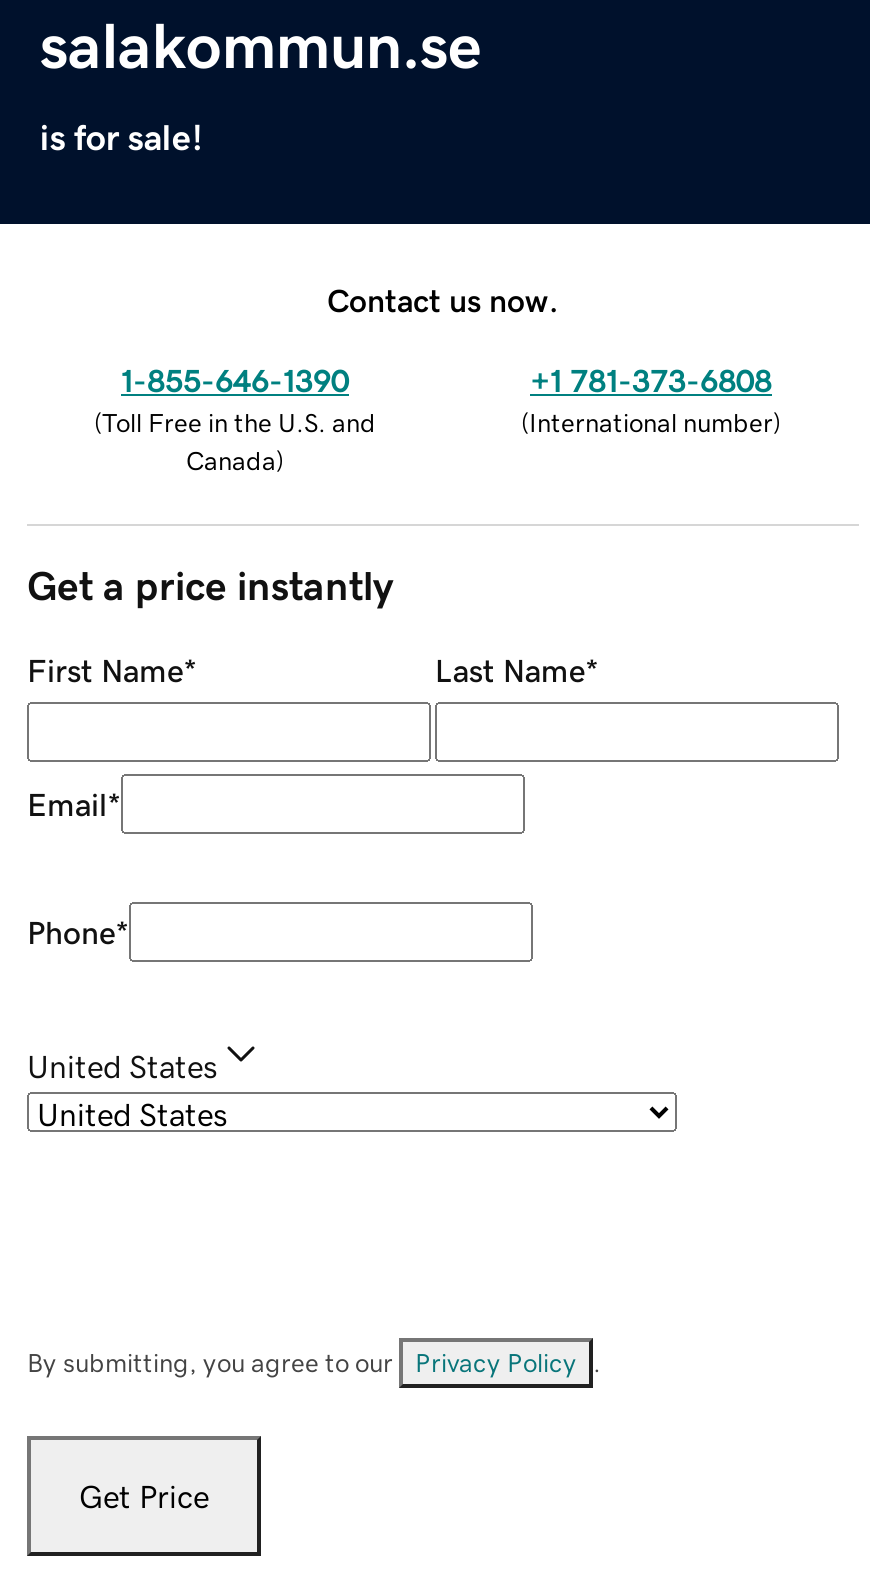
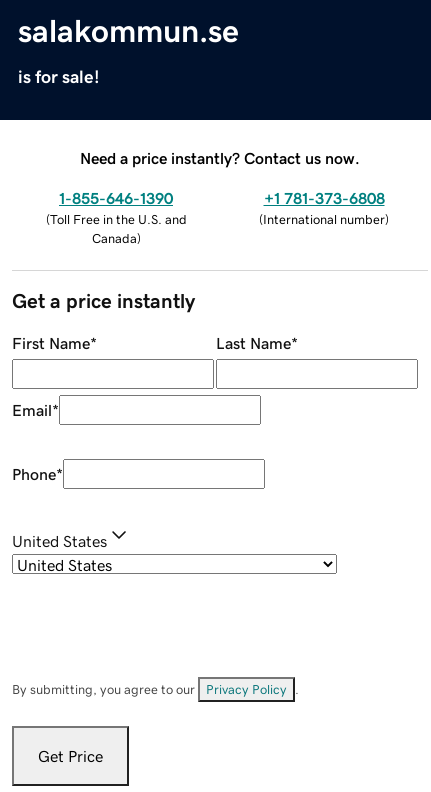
[327,283,559,315] Contact us now. -> [80,150,360,166] Need a price instantly? Contact us now.

